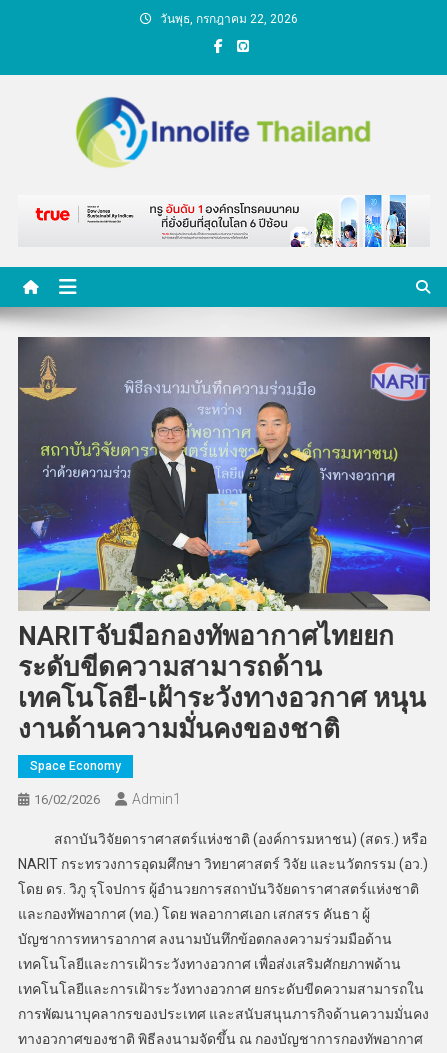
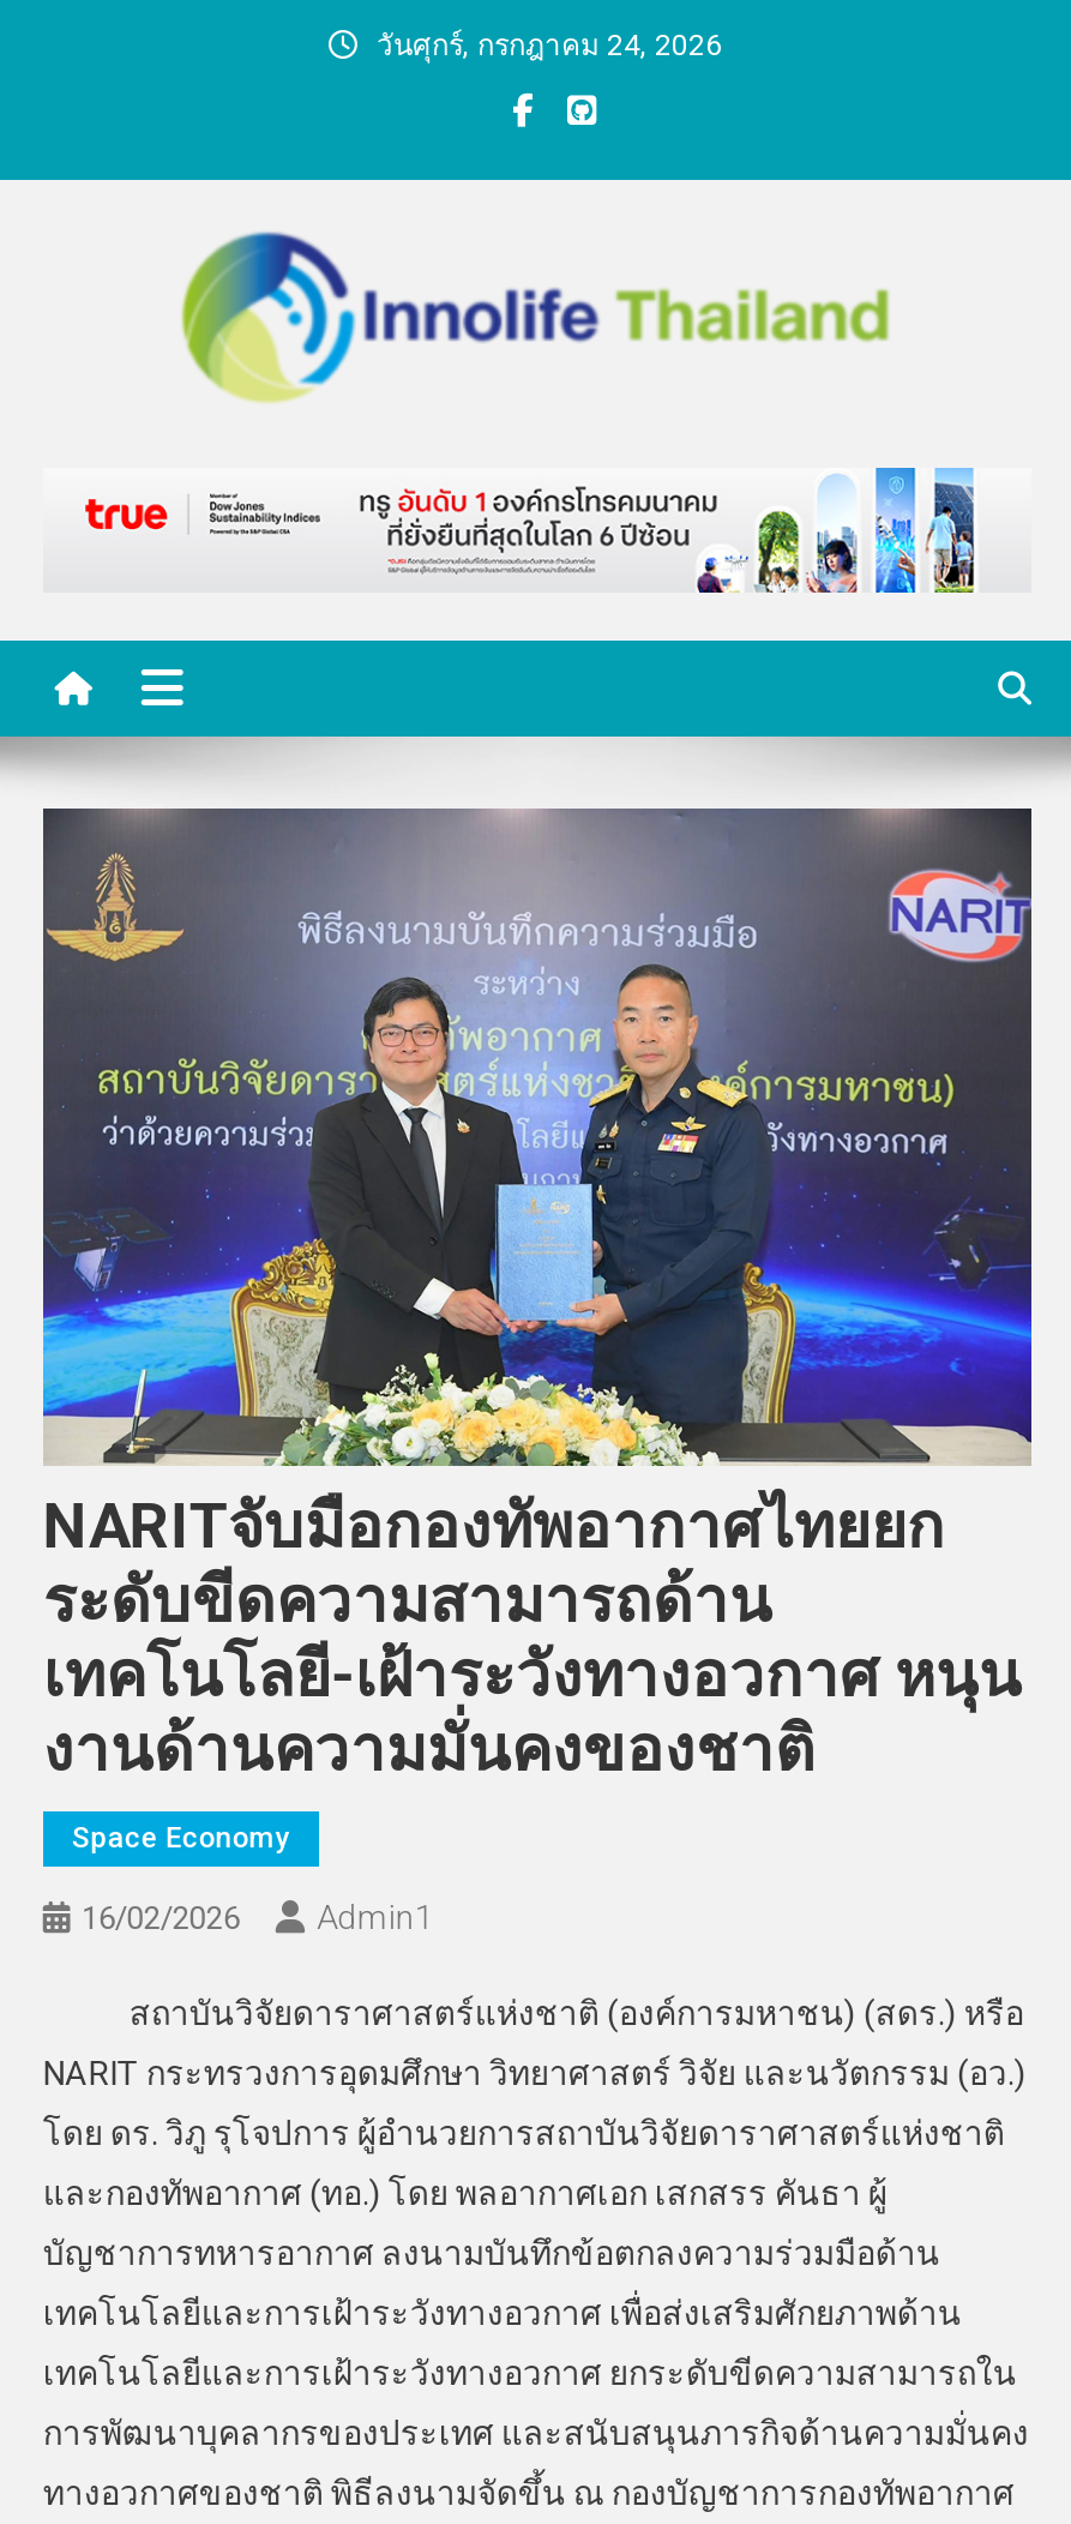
[160,12,298,26] วันพุธ, กรกฎาคม 22, 2026 -> [377,29,722,62] วันศุกร์, กรกฎาคม 24, 2026

